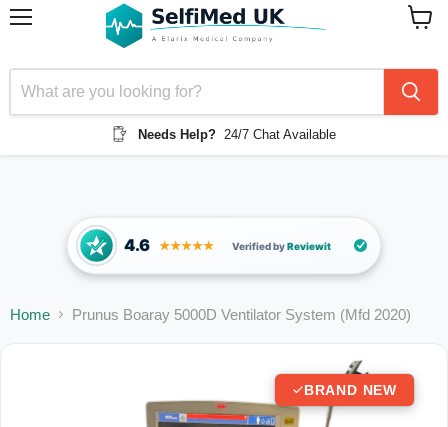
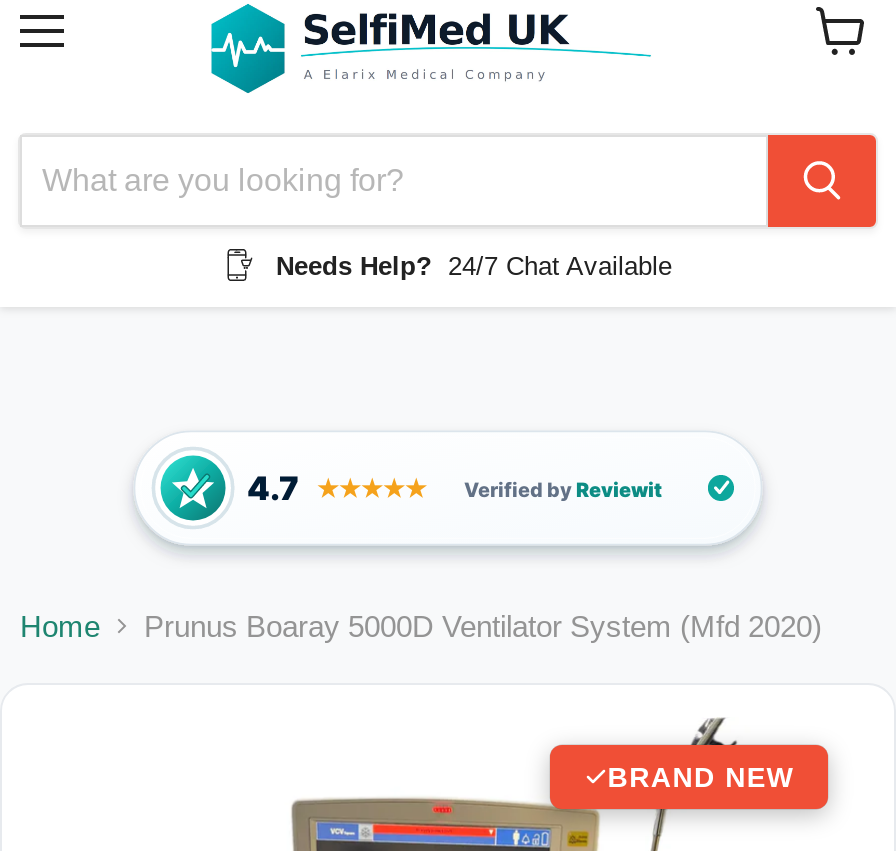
[124,236,150,256] 4.6 -> [247,469,299,508] 4.7

